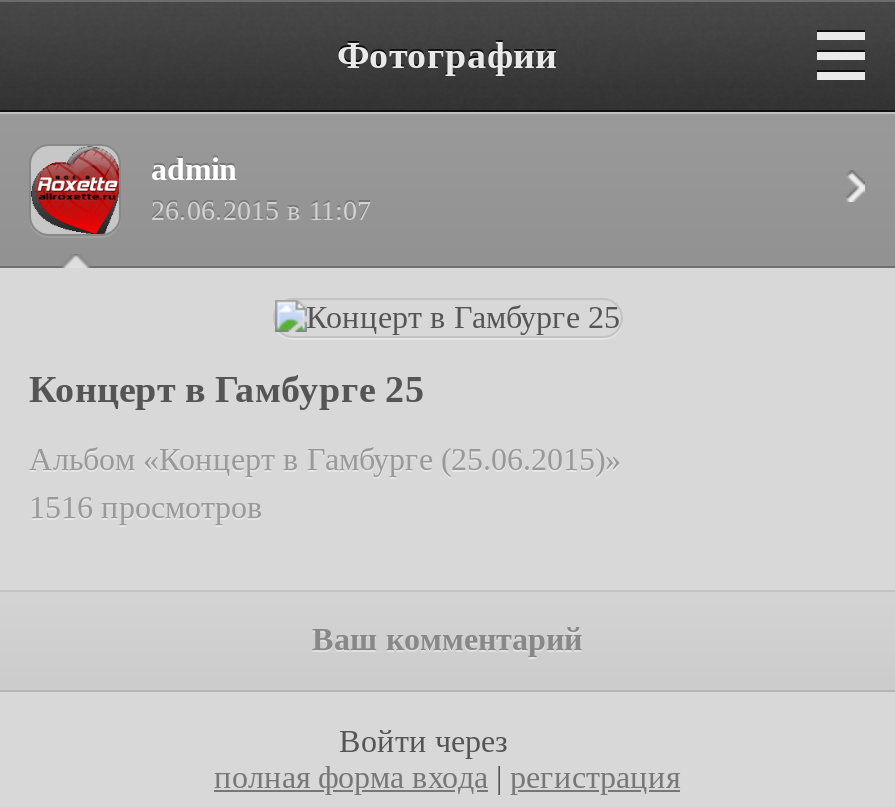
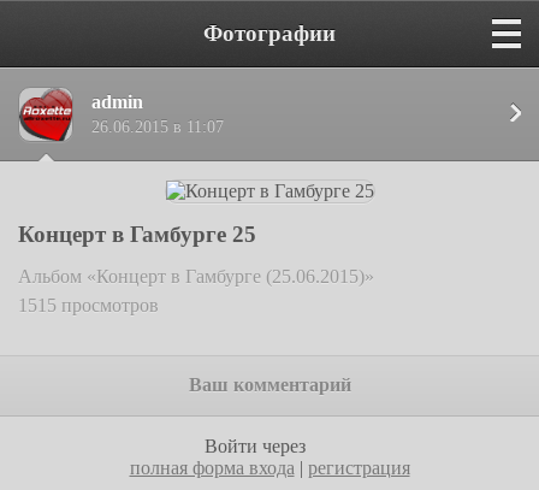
[29,490,263,524] 1516 просмотров -> [18,295,159,315] 1515 просмотров

